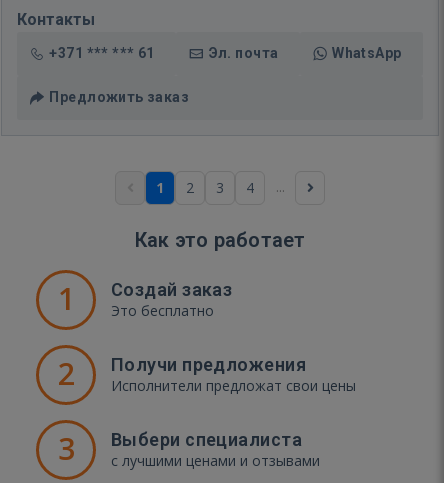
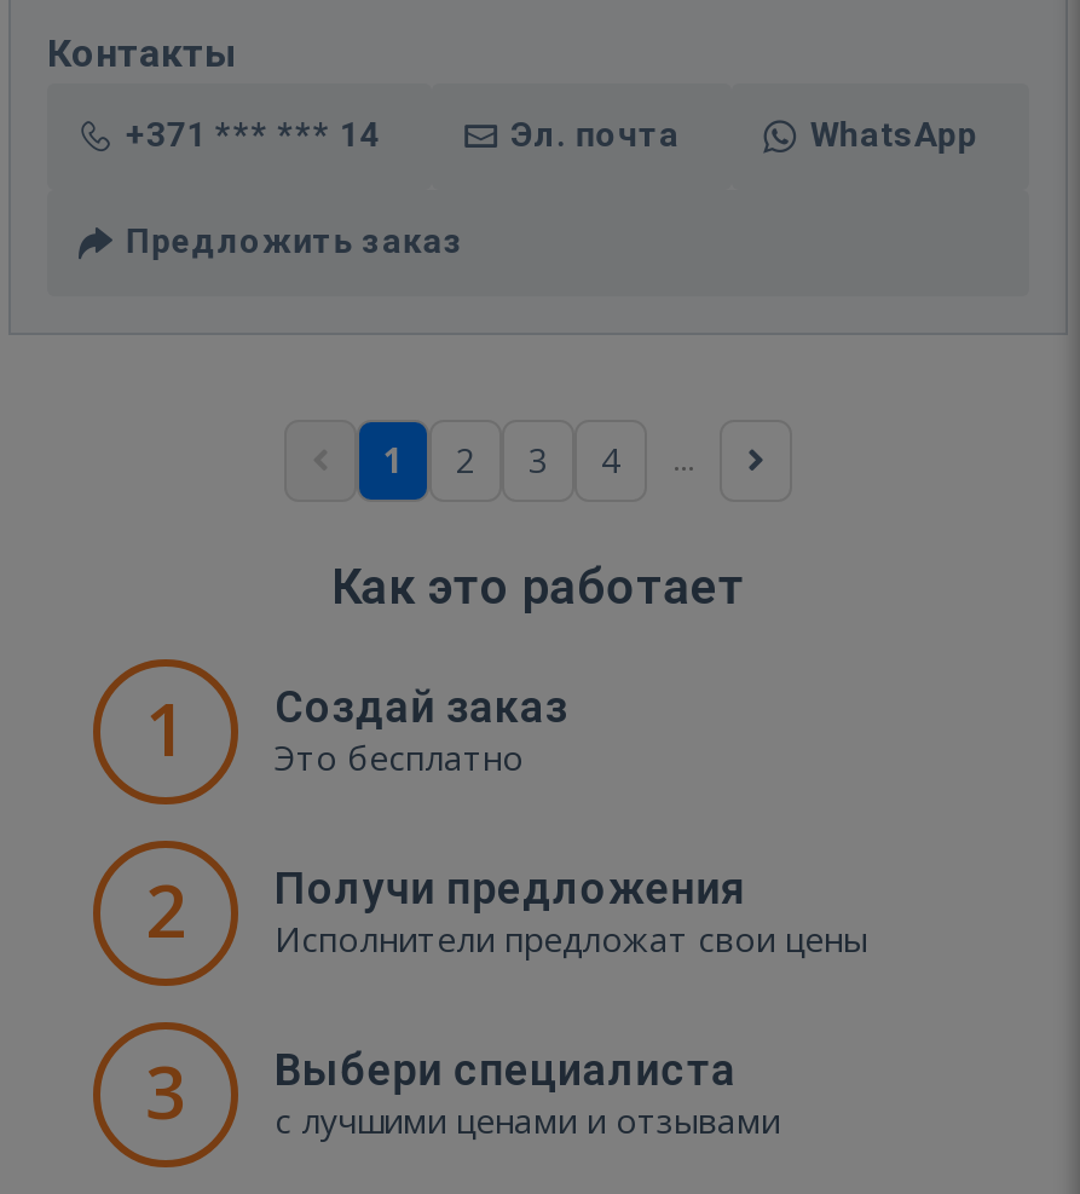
[49,44,155,60] +371 *** *** 61 -> [126,114,380,152] +371 *** *** 14

